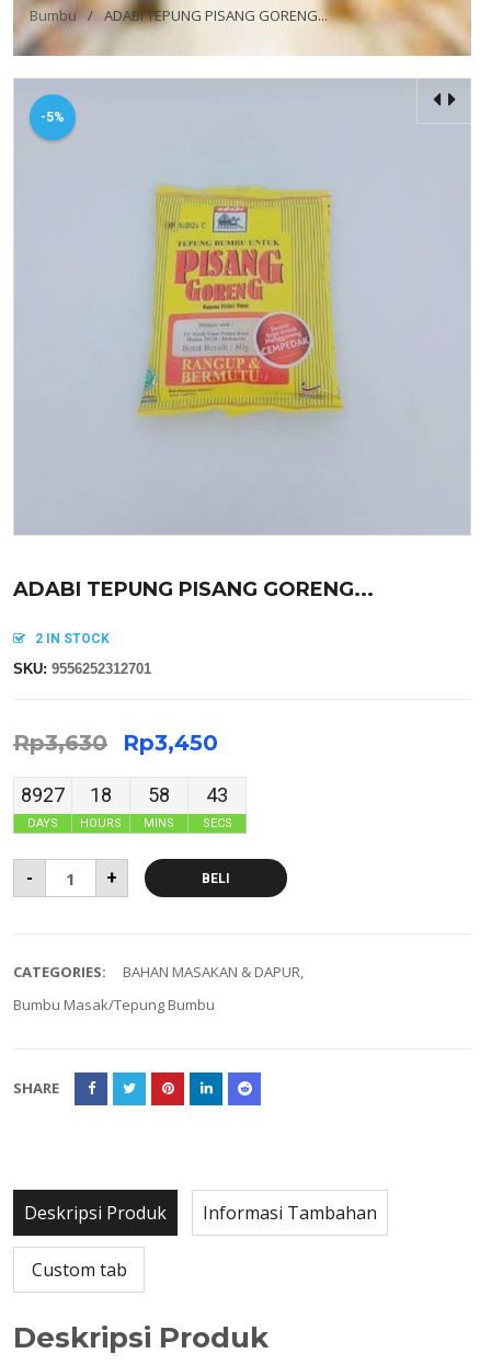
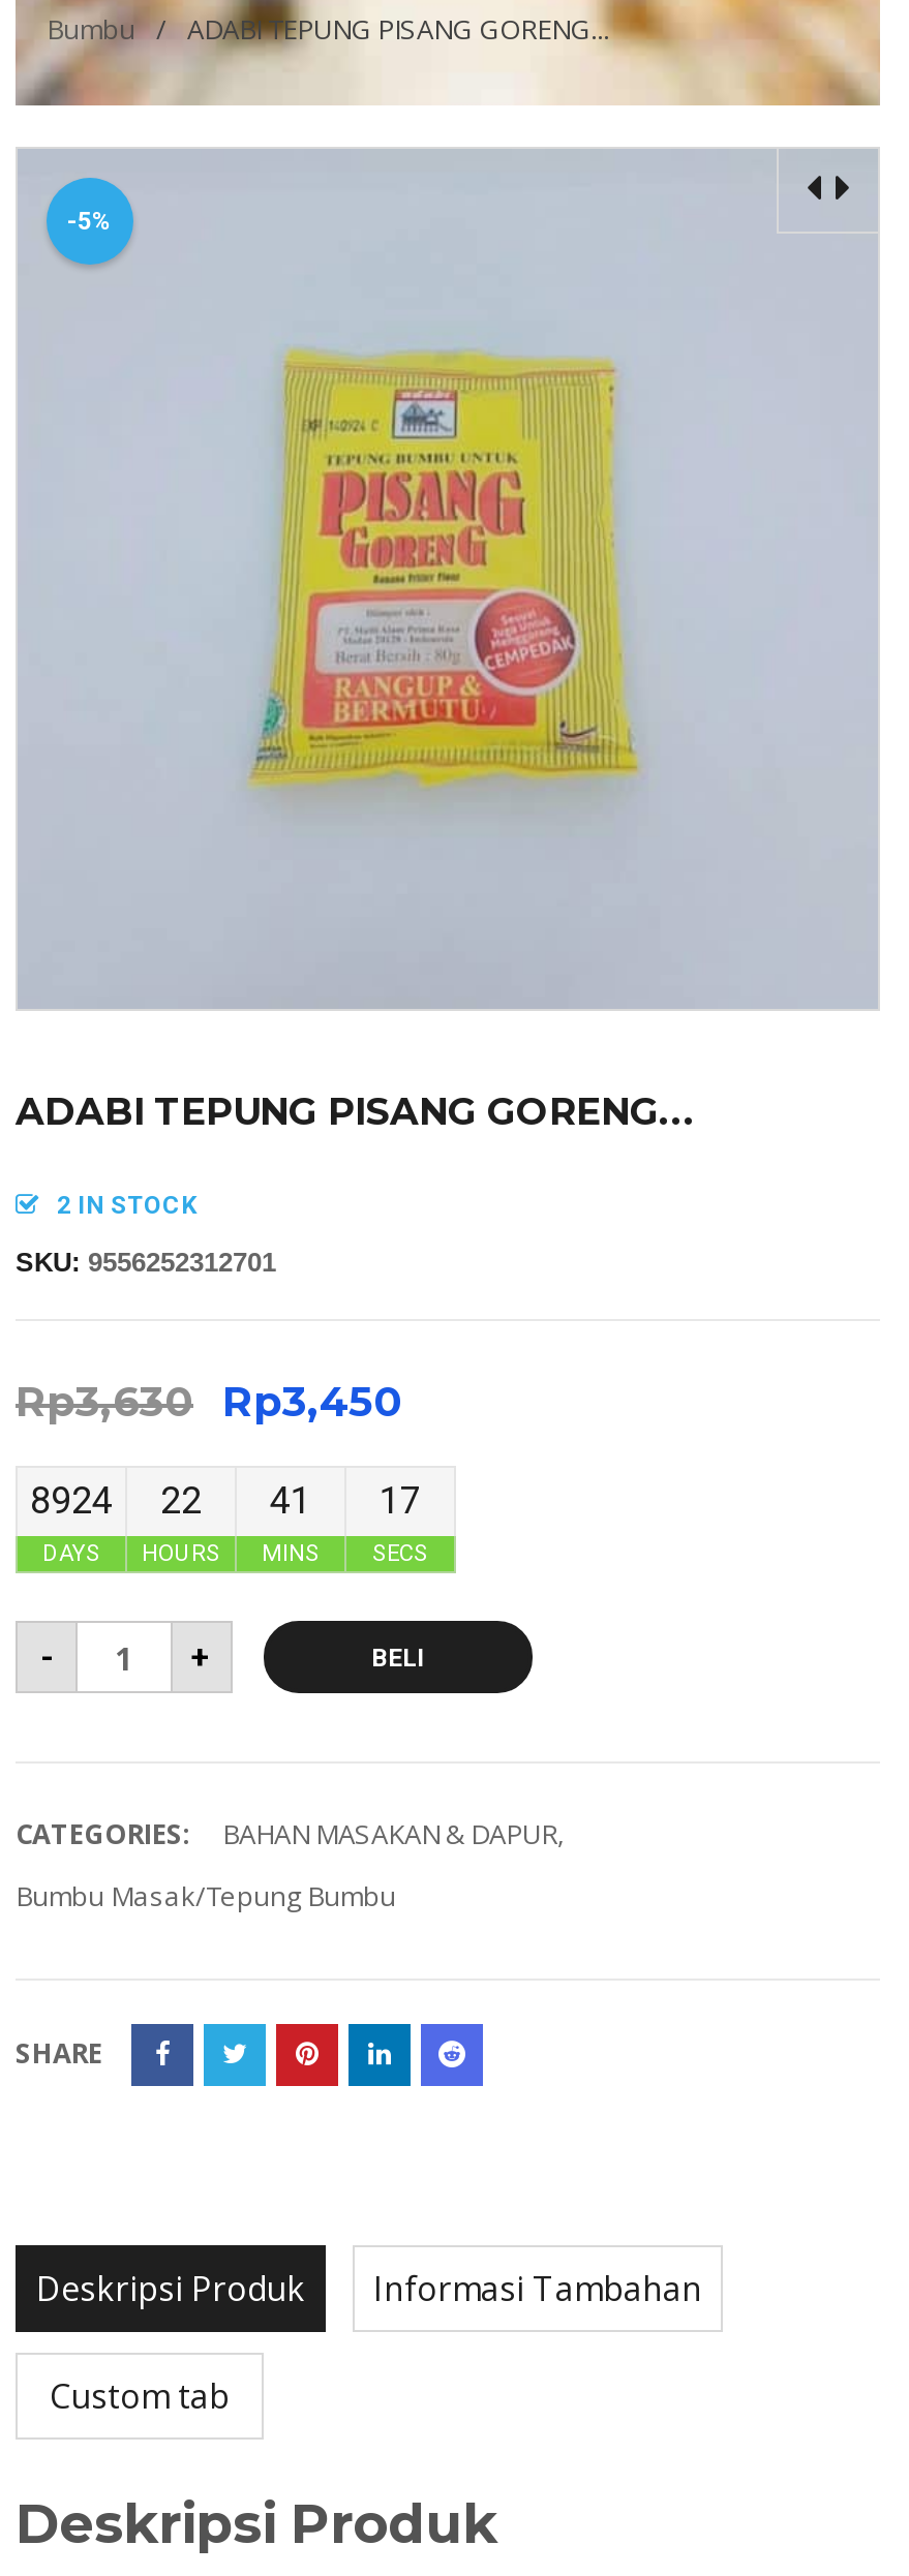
[21,783,65,806] 8927 -> [30,1478,113,1522] 8924
[90,783,112,806] 18 -> [160,1478,202,1522] 22
[148,783,170,806] 58 -> [270,1478,311,1522] 41
[206,783,228,806] 43 -> [380,1478,421,1522] 17

